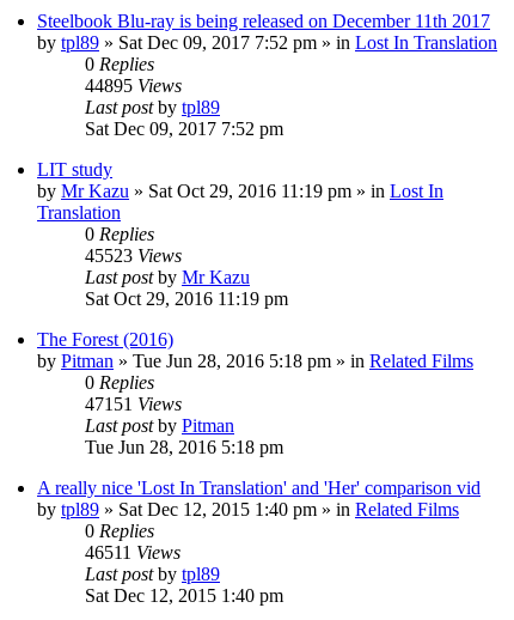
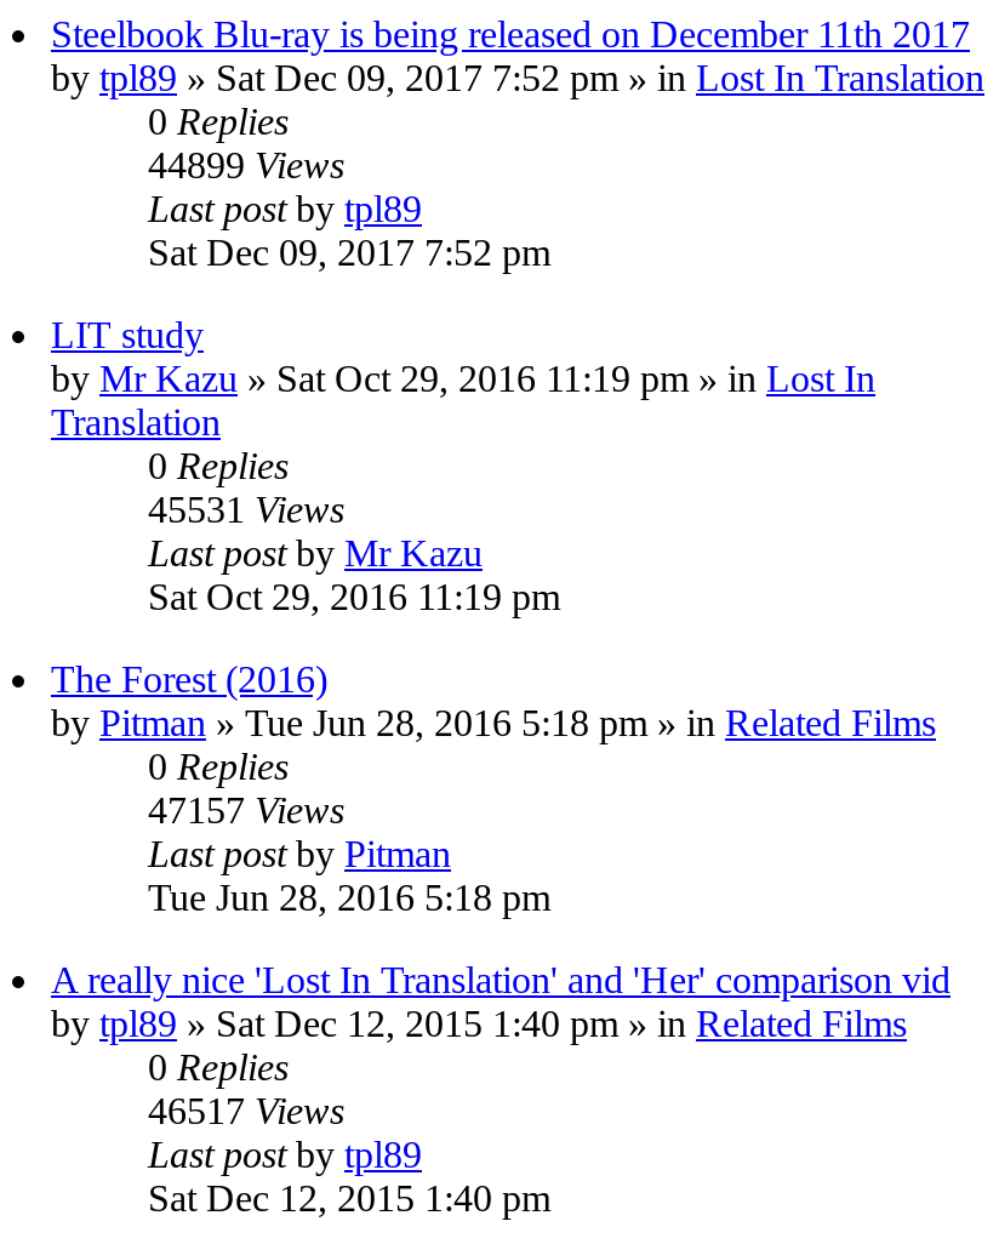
[85,75,182,96] 44895 Views -> [148,144,344,185] 44899 Views
[85,245,182,266] 45523 Views -> [148,488,344,530] 45531 Views
[85,394,182,414] 47151 Views -> [148,789,344,830] 47157 Views
[85,542,180,562] 46511 Views -> [148,1090,344,1131] 46517 Views

